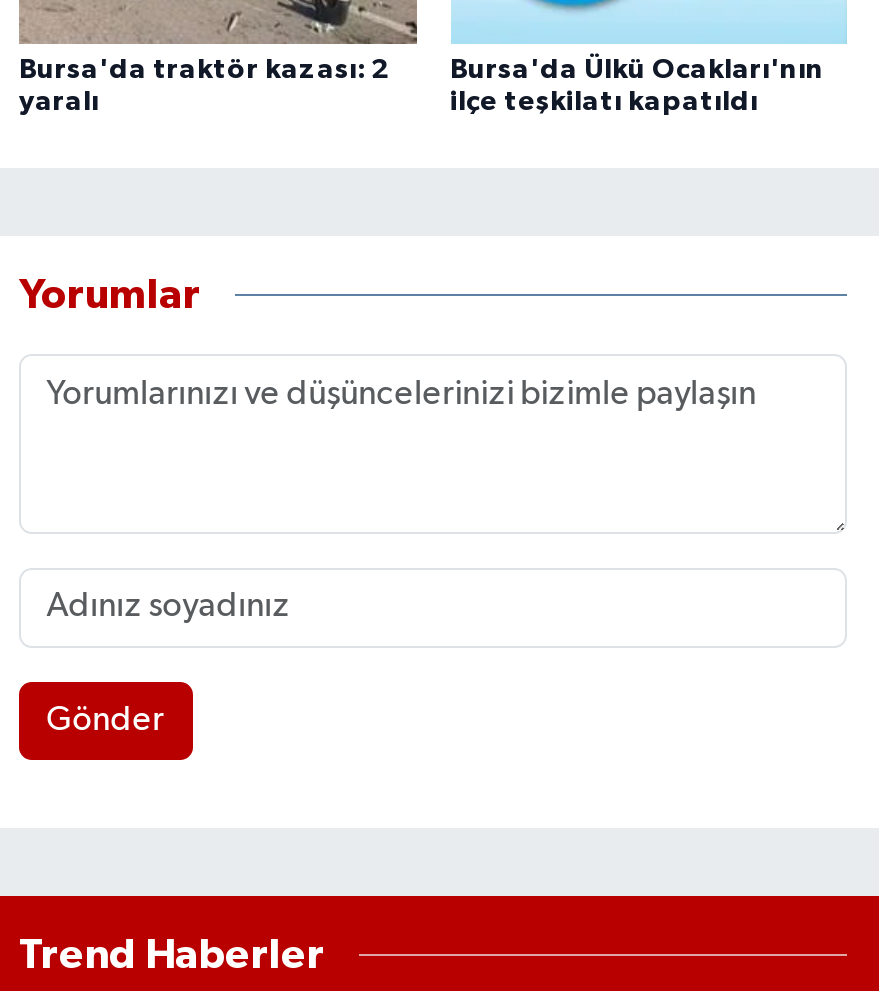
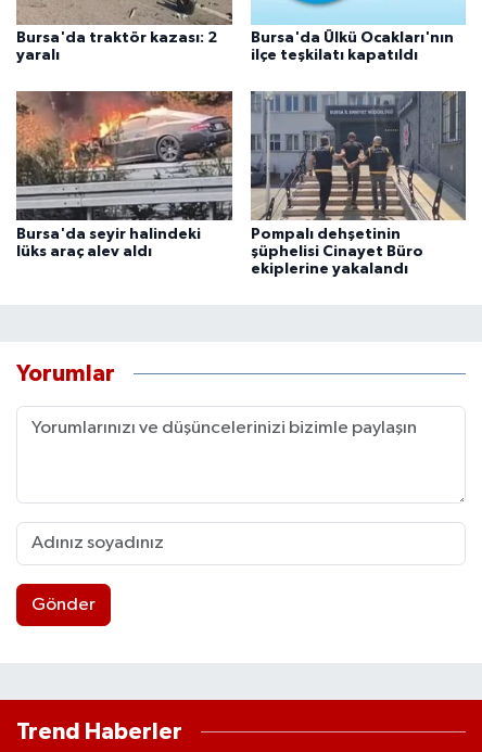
none -> [16,90,232,259] [image] | Bursa'da seyir halindeki | lüks araç alev aldı
none -> [250,90,467,276] [image] | Pompalı dehşetinin | şüphelisi Cinayet Büro | ekiplerine yakalandı

